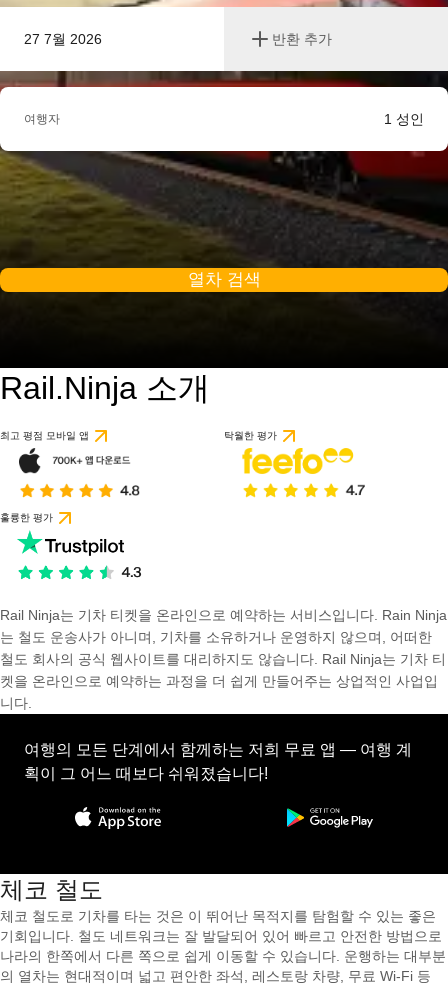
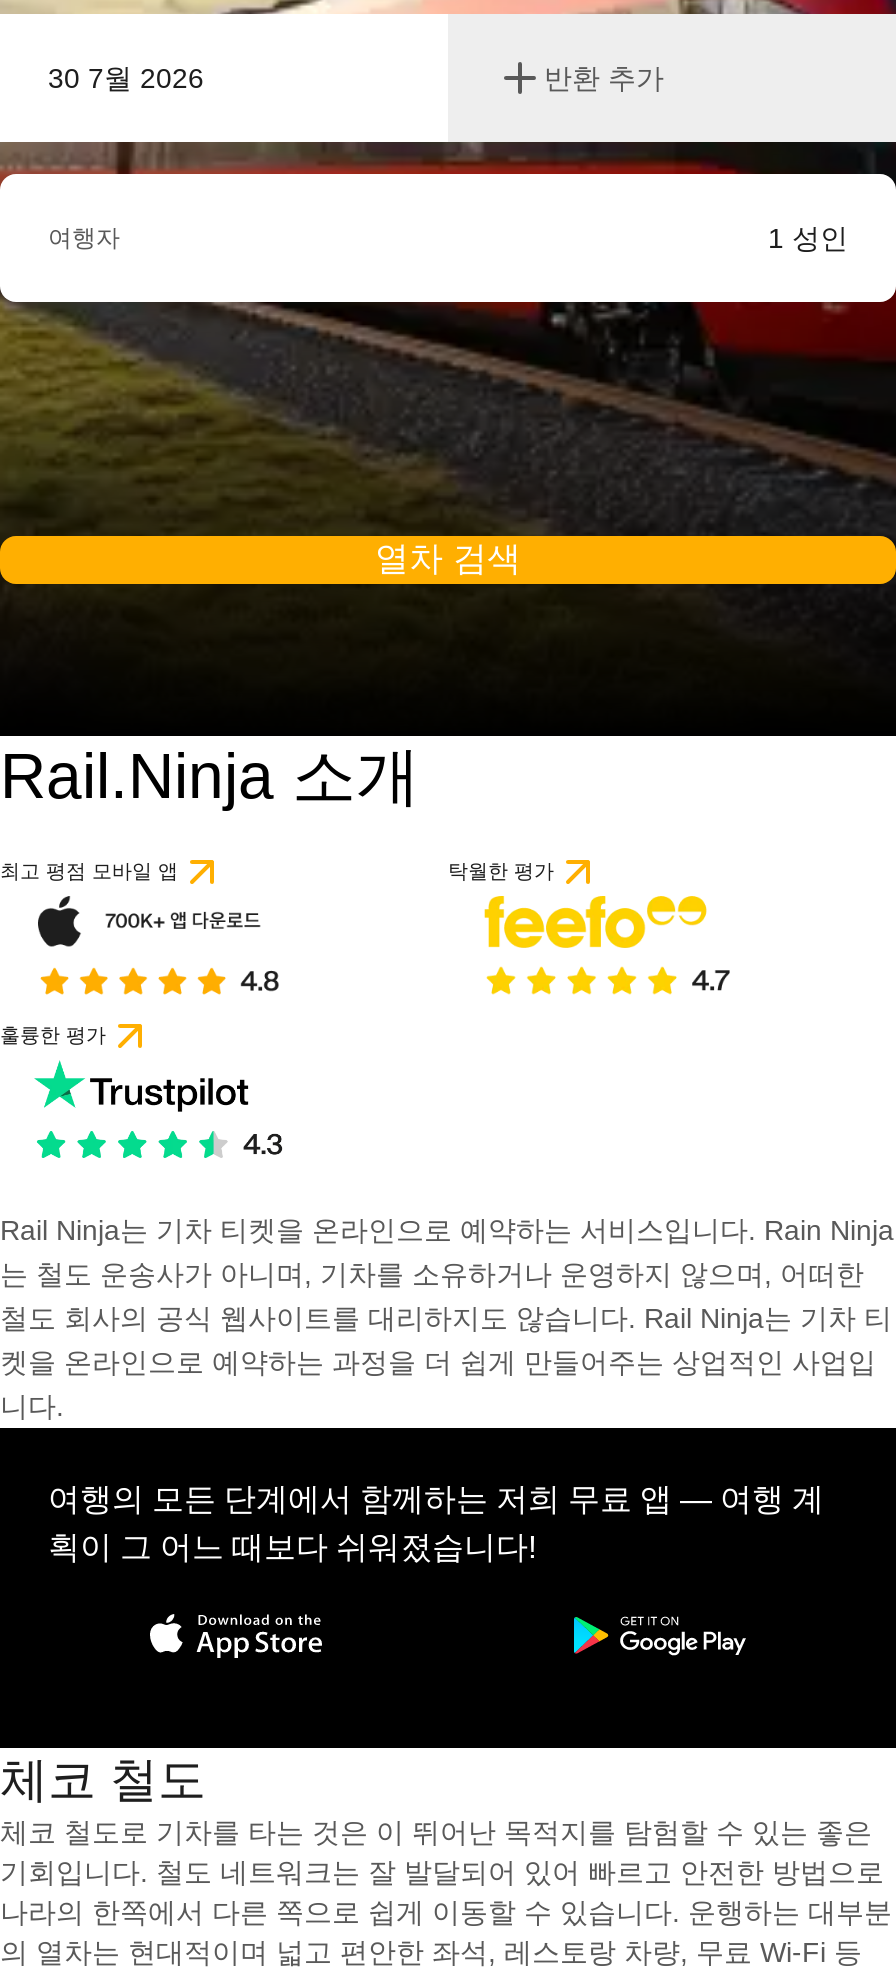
[24,31,102,47] 27 7월 2026 -> [48,62,204,94] 30 7월 2026

